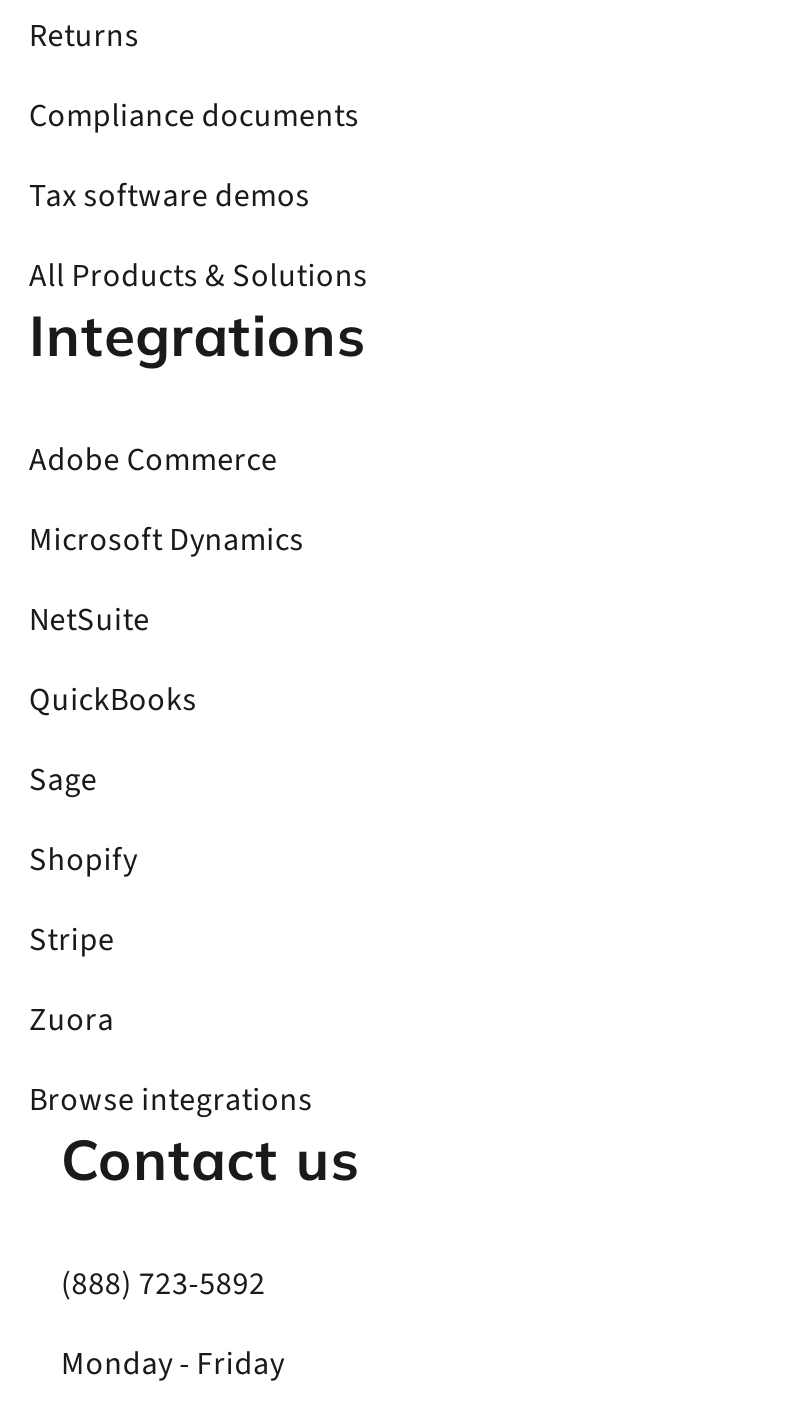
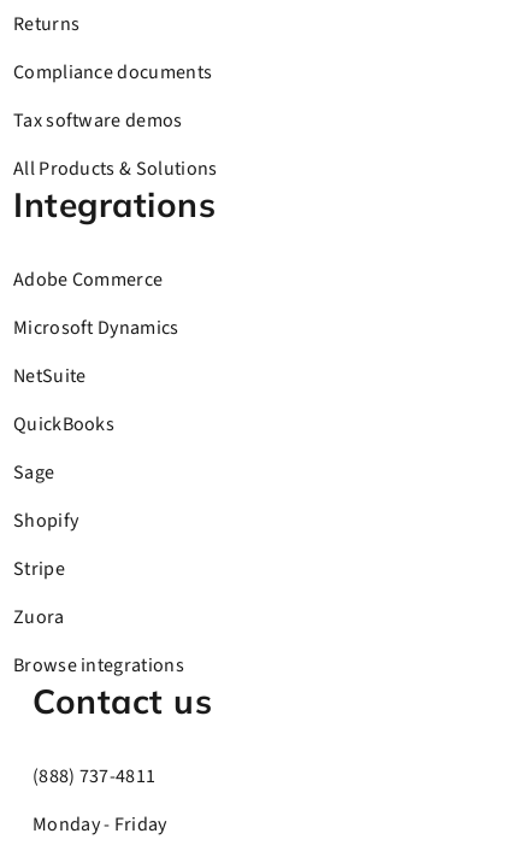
[61,1262,266,1306] (888) 723-5892 -> [33,763,156,790] (888) 737-4811

